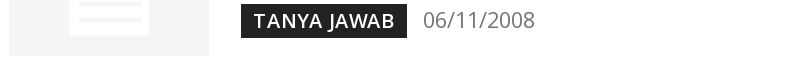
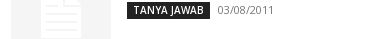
[253,5,535,35] TANYA JAWAB 06/11/2008 -> [133,2,274,17] TANYA JAWAB 03/08/2011

